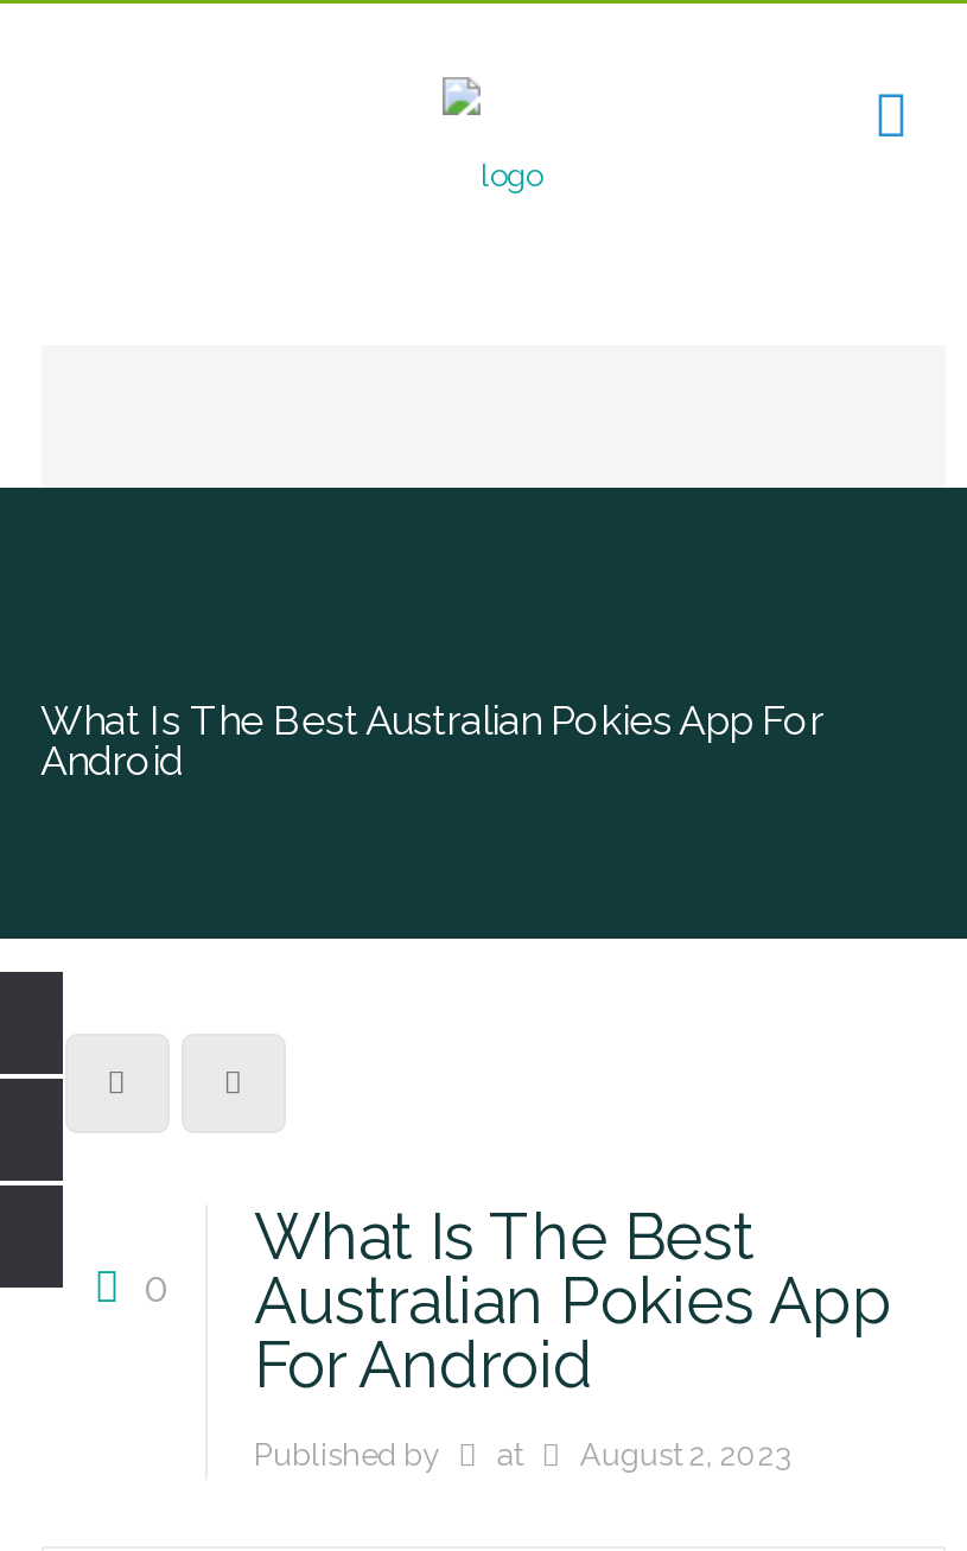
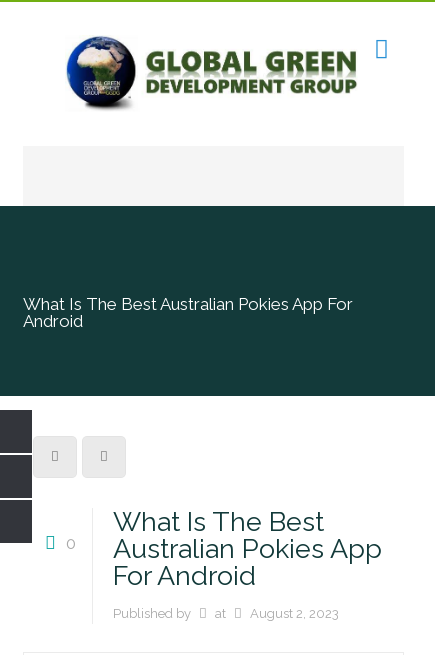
none -> [65,35,137,110] [image]
none -> [145,34,358,94] [image]

